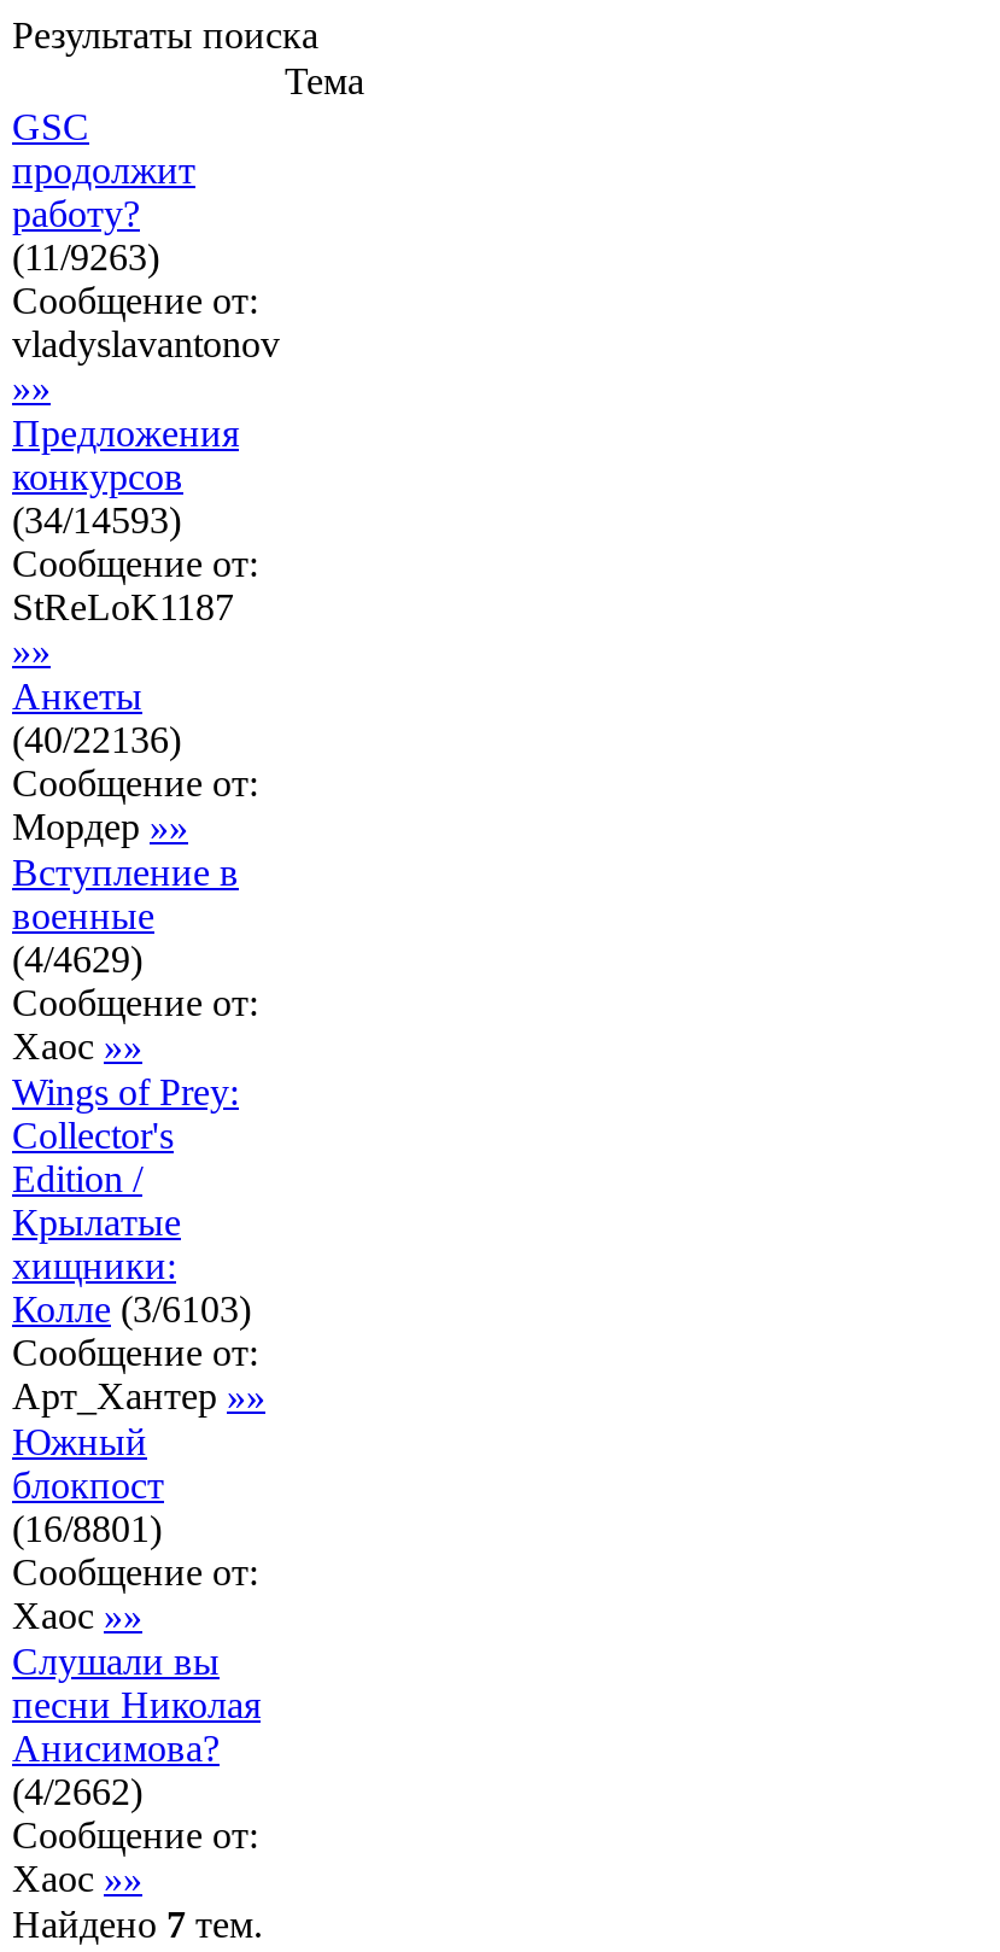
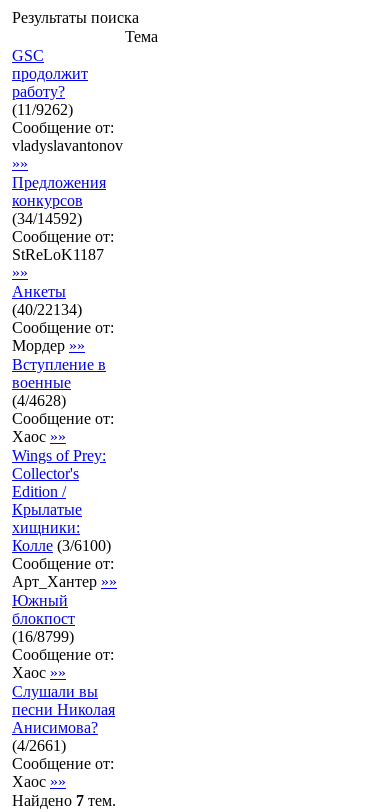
[12,236,159,277] (11 / 9263) -> [12,101,73,118] (11 / 9262)
[12,499,181,540] (34/14593) -> [12,210,82,227] (34/14592)
[12,719,181,760] (40/22136) -> [12,301,82,318] (40/22134)
[12,939,142,980] (4/4629) -> [12,392,66,409] (4/4628)
[12,1288,251,1329] Колле (3/6103) -> [12,537,111,554] Колле (3/6100)
[12,1508,162,1549] (16/8801) -> [12,628,74,645] (16/8799)
[12,1771,142,1812] (4/2662) -> [12,737,66,754] (4/2661)

